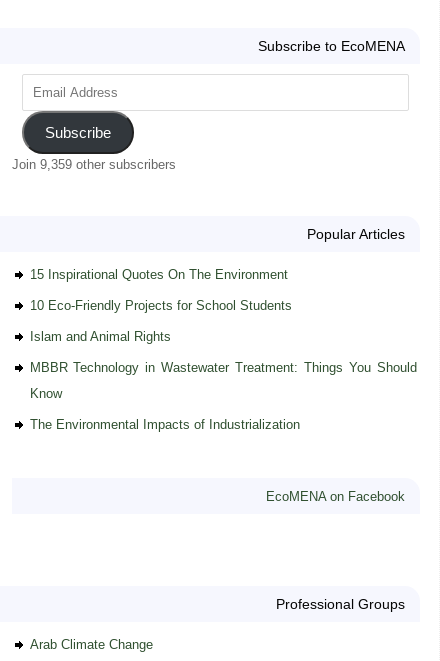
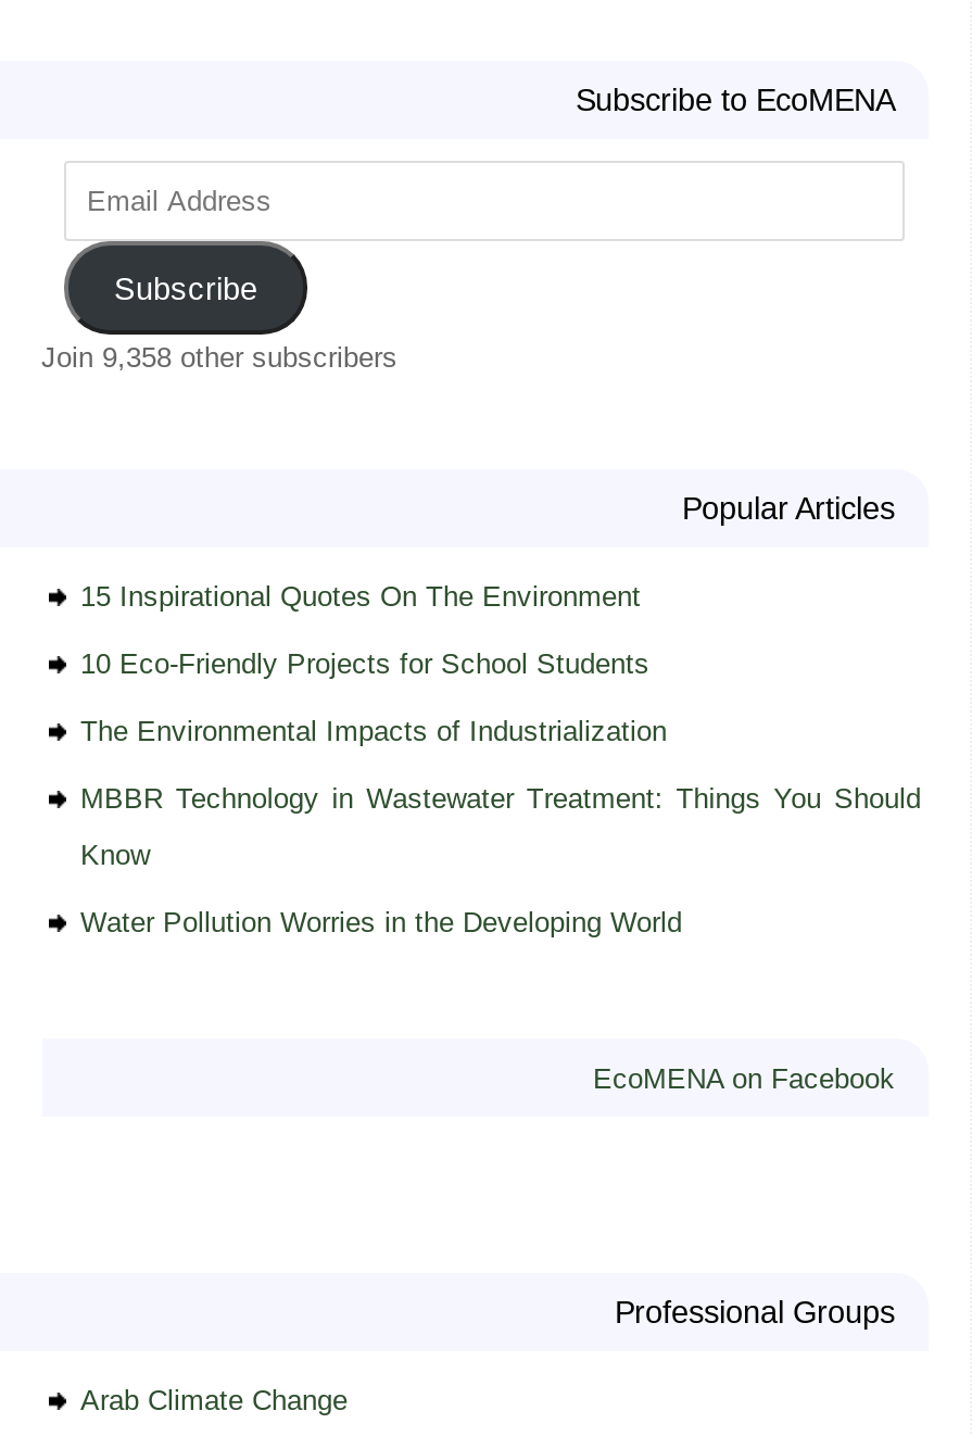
[11,157,175,172] Join 9,359 other subscribers -> [41,342,397,374] Join 9,358 other subscribers
[29,329,170,344] Islam and Animal Rights -> none
none -> [80,906,682,939] Water Pollution Worries in the Developing World
moved [29,417,299,432] -> [80,715,667,748]: The Environmental Impacts of Industrialization

